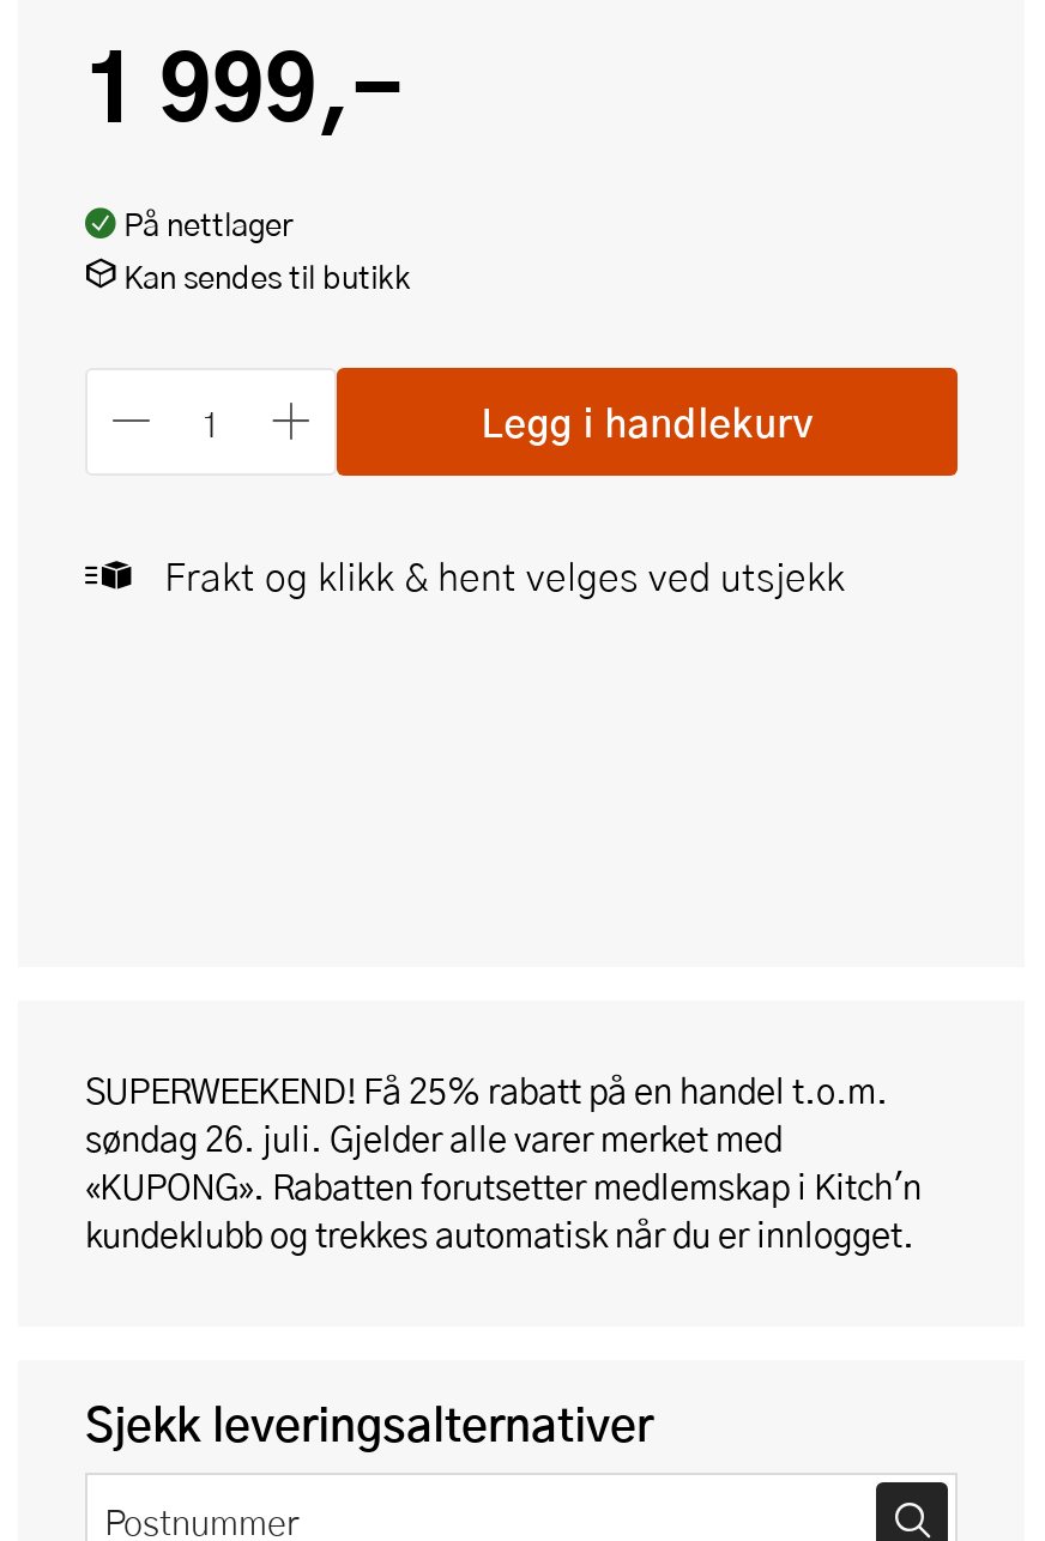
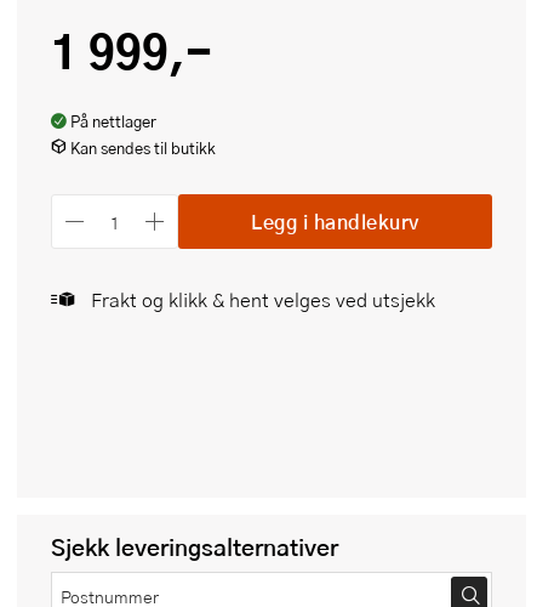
[85,1066,922,1260] SUPERWEEKEND! Få 25% rabatt på en handel t.o.m. | søndag 26. juli. Gjelder alle varer merket med | «KUPONG». Rabatten forutsetter medlemskap i Kitch'n | kundeklubb og trekkes automatisk når du er innlogget. -> none

